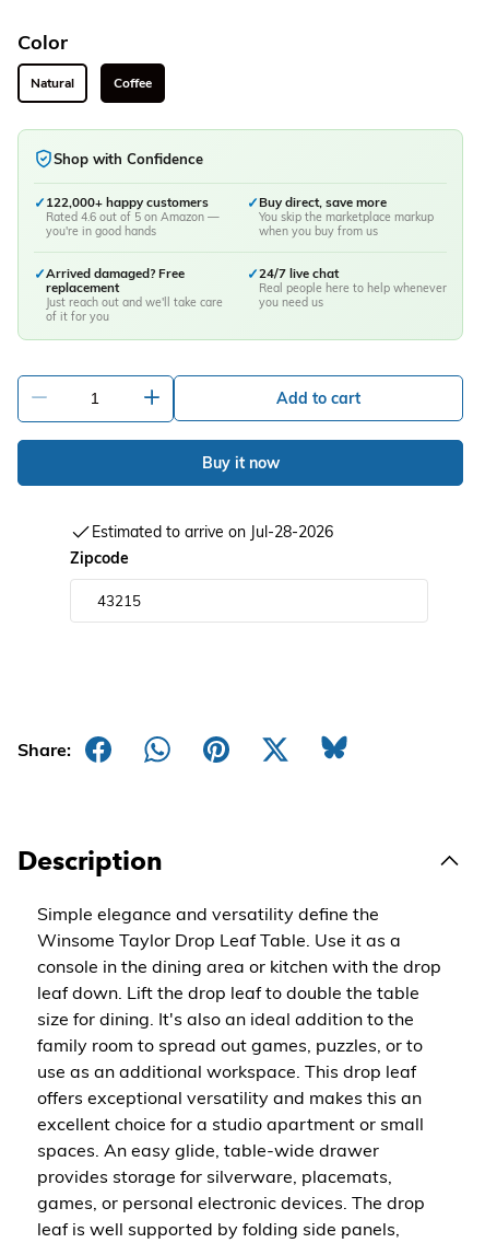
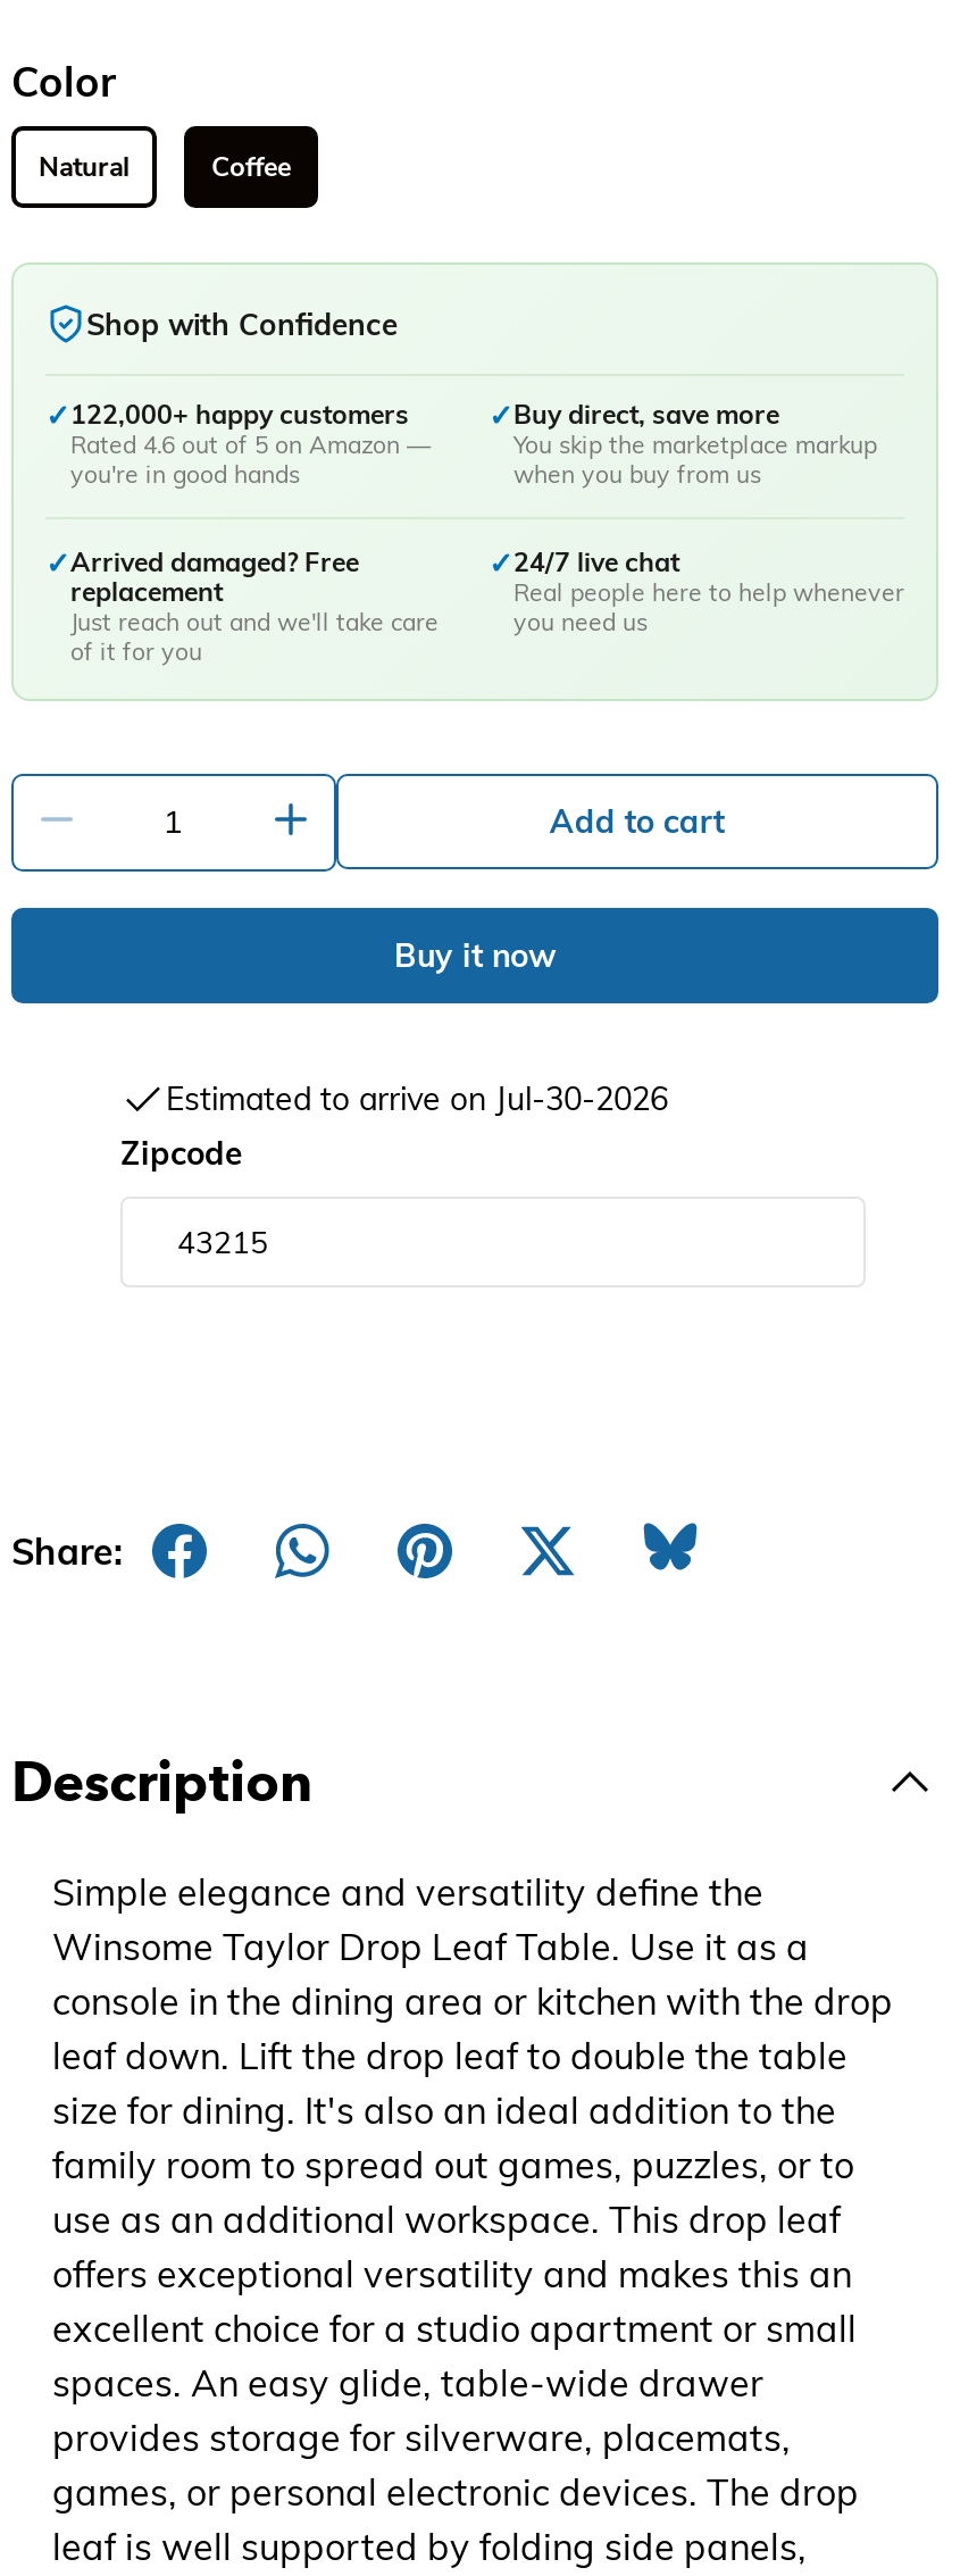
[92,521,333,541] Estimated to arrive on Jul-28-2026 -> [166,1077,668,1118] Estimated to arrive on Jul-30-2026

